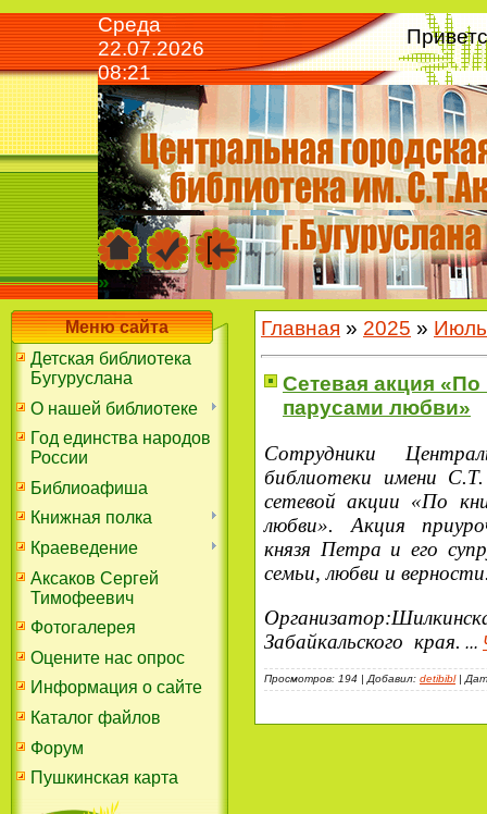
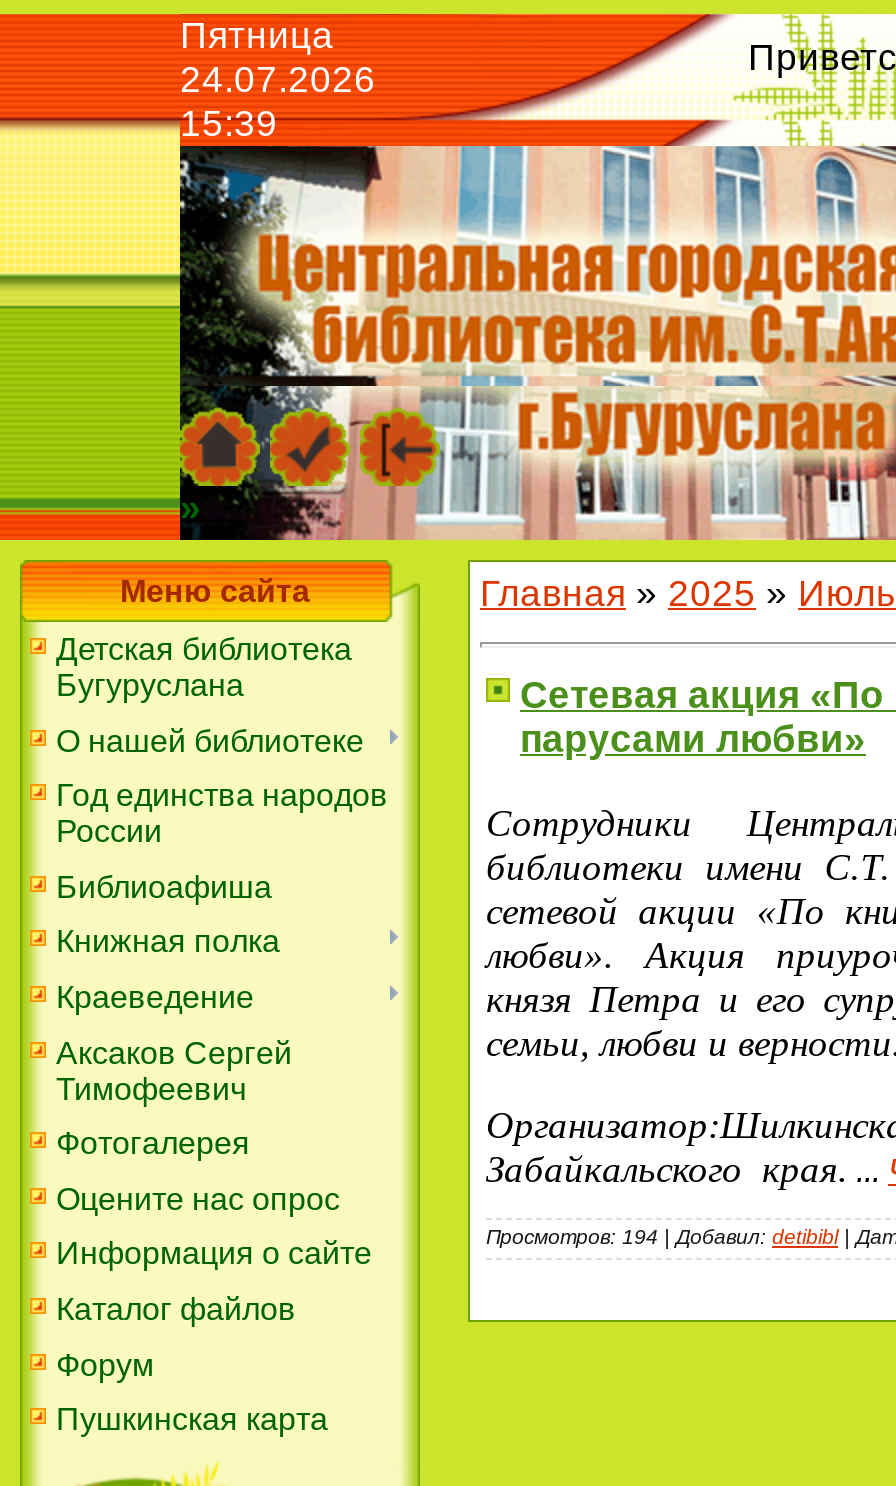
[98,13,204,84] Среда | 22.07.2026 | 08:21 -> [180,14,376,144] Пятница | 24.07.2026 | 15:39

